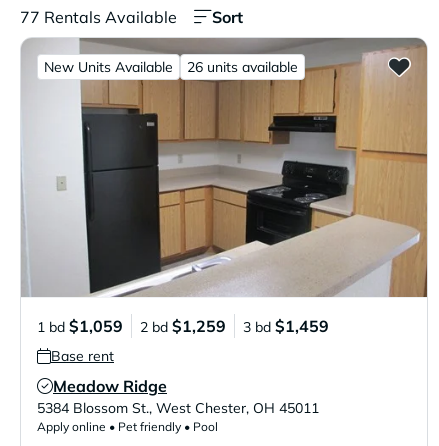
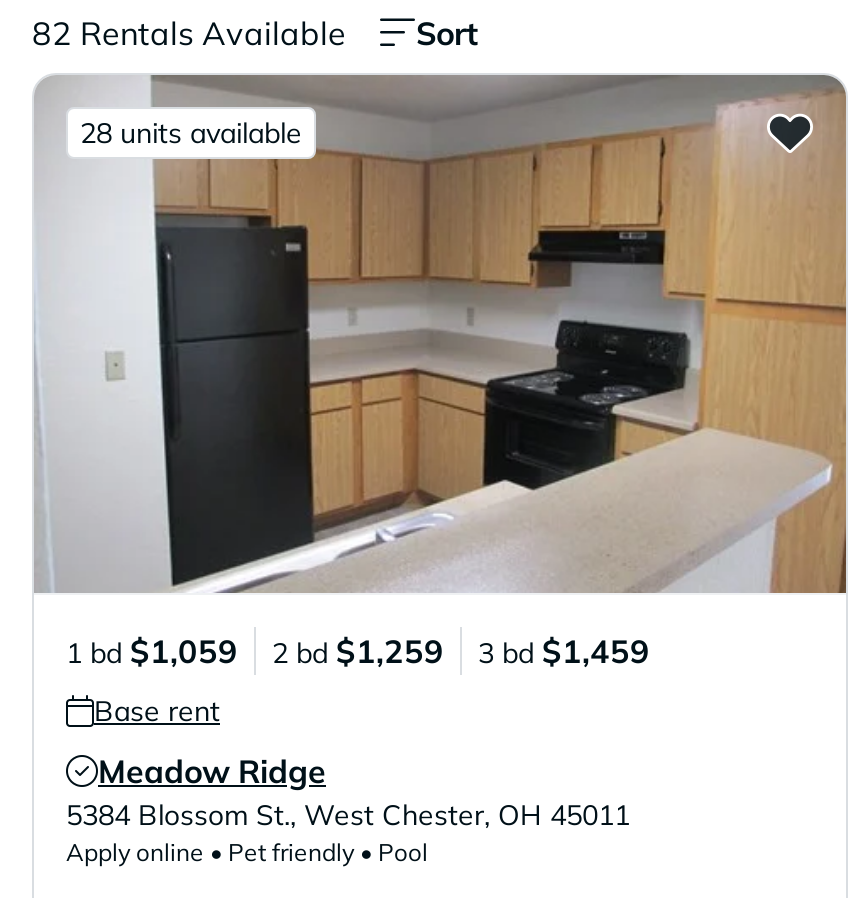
[20,7,177,27] 77 Rentals Available -> [32,13,346,53] 82 Rentals Available
[44,58,298,76] New Units Available | 26 units available -> [80,115,302,151] 28 units available

